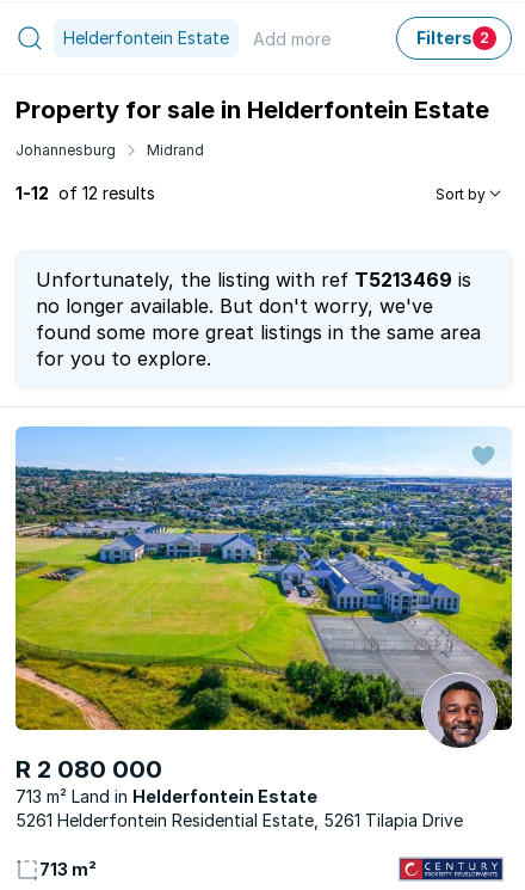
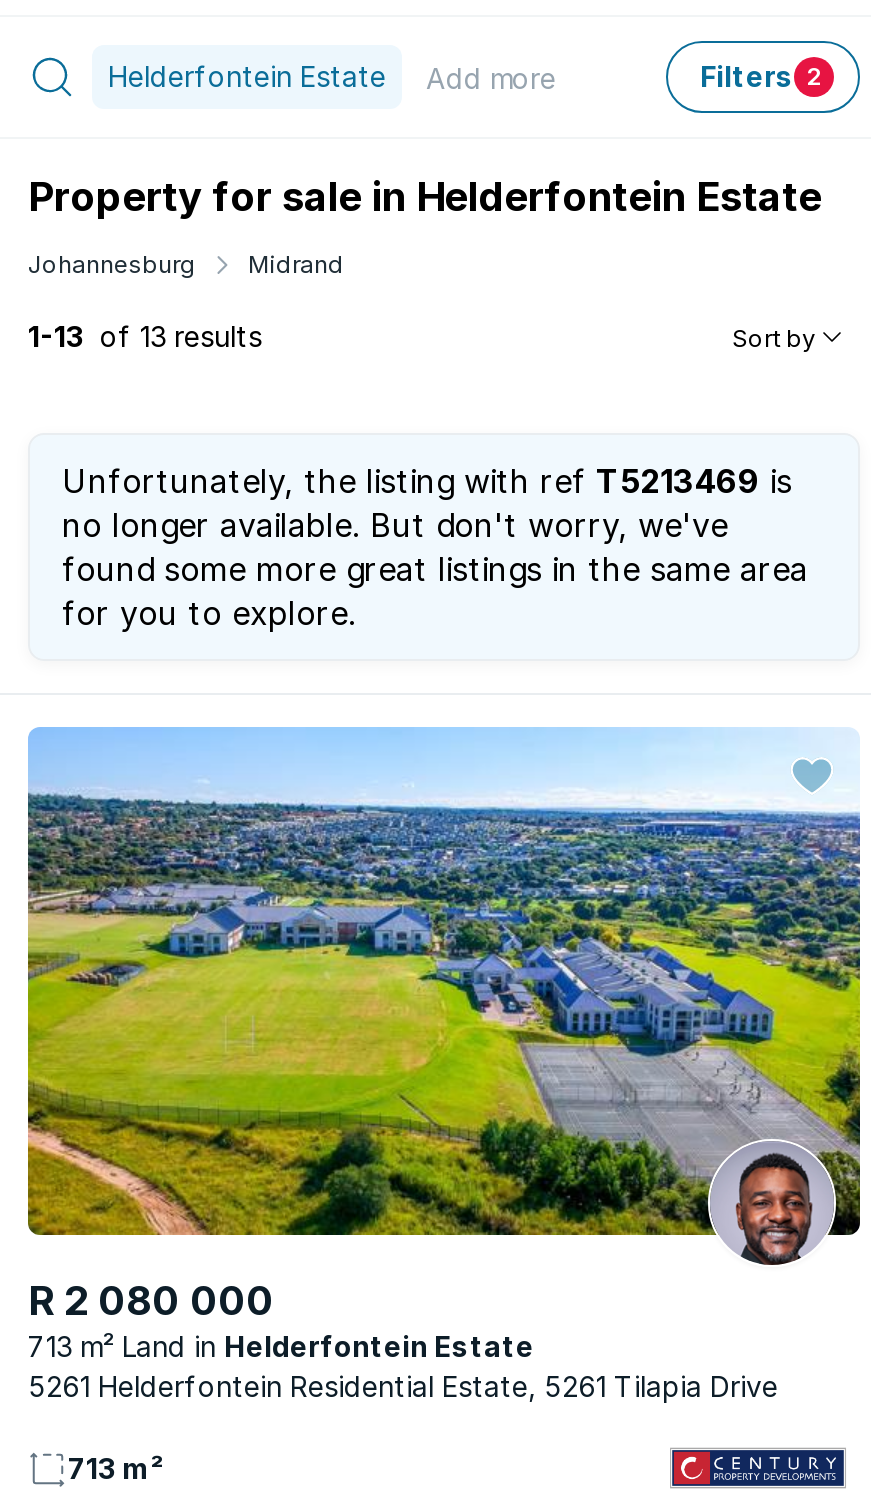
[16,183,155,204] 1-12 of 12 results -> [28,320,262,354] 1-13 of 13 results

